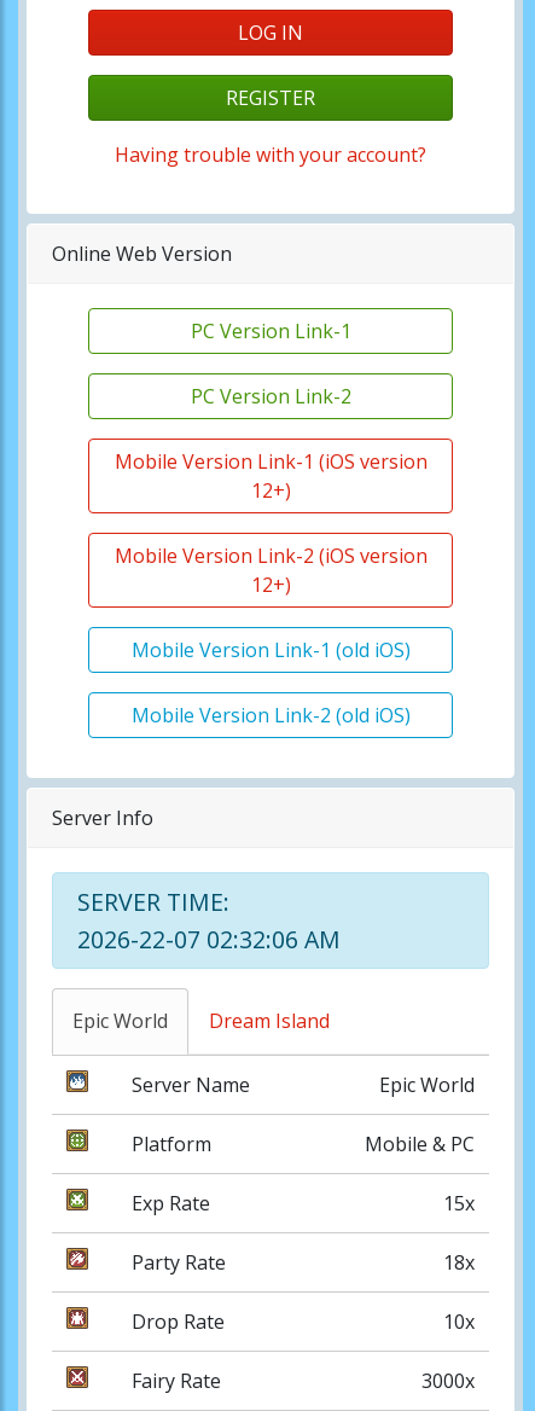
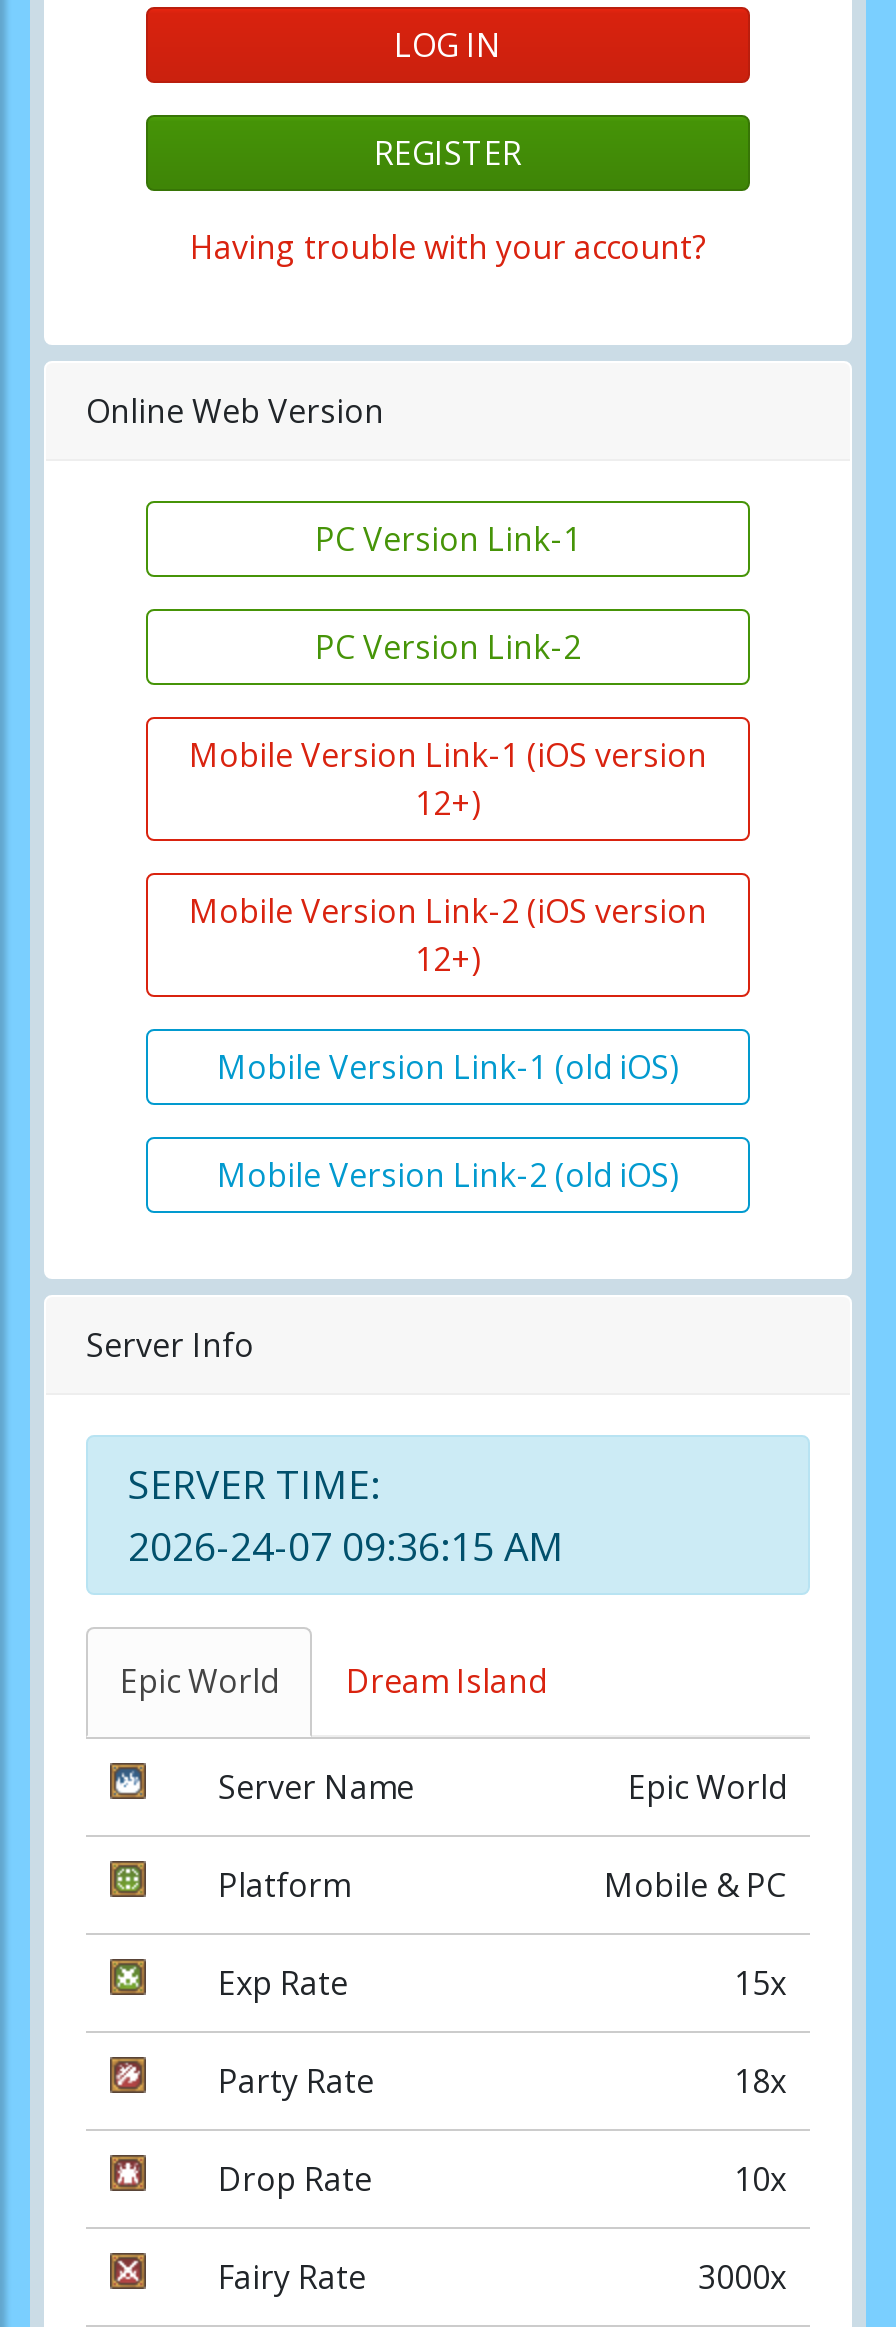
[77,923,341,956] 2026-22-07 02:32:06 AM -> [128,1519,564,1573] 2026-24-07 09:36:15 AM

